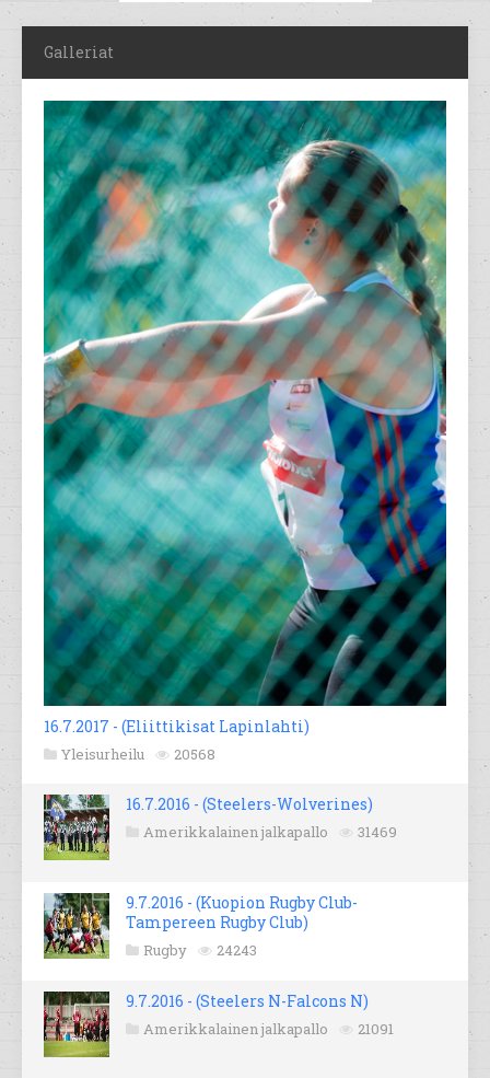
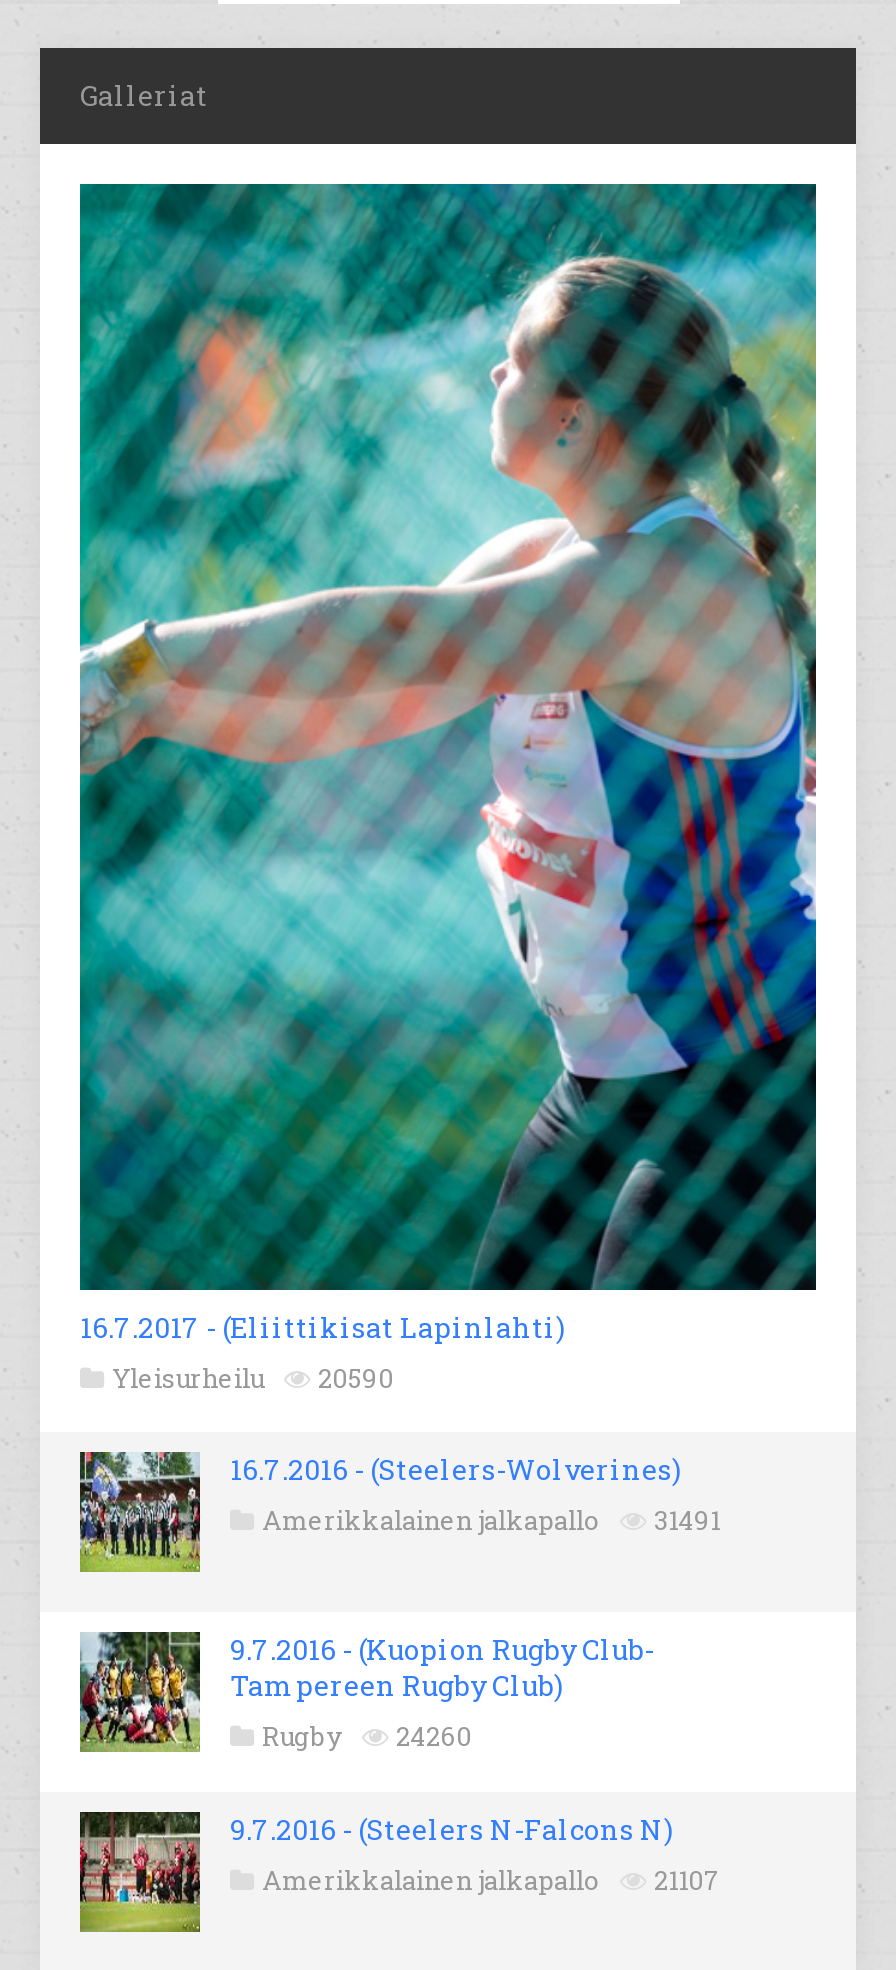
[61,745,215,764] Yleisurheilu 20568 -> [112,1361,394,1397] Yleisurheilu 20590
[143,822,397,842] Amerikkalainen jalkapallo 31469 -> [262,1503,720,1539] Amerikkalainen jalkapallo 31491
[143,941,257,960] Rugby 24243 -> [262,1719,472,1755] Rugby 24260
[143,1019,394,1039] Amerikkalainen jalkapallo 21091 -> [262,1863,720,1899] Amerikkalainen jalkapallo 21107

